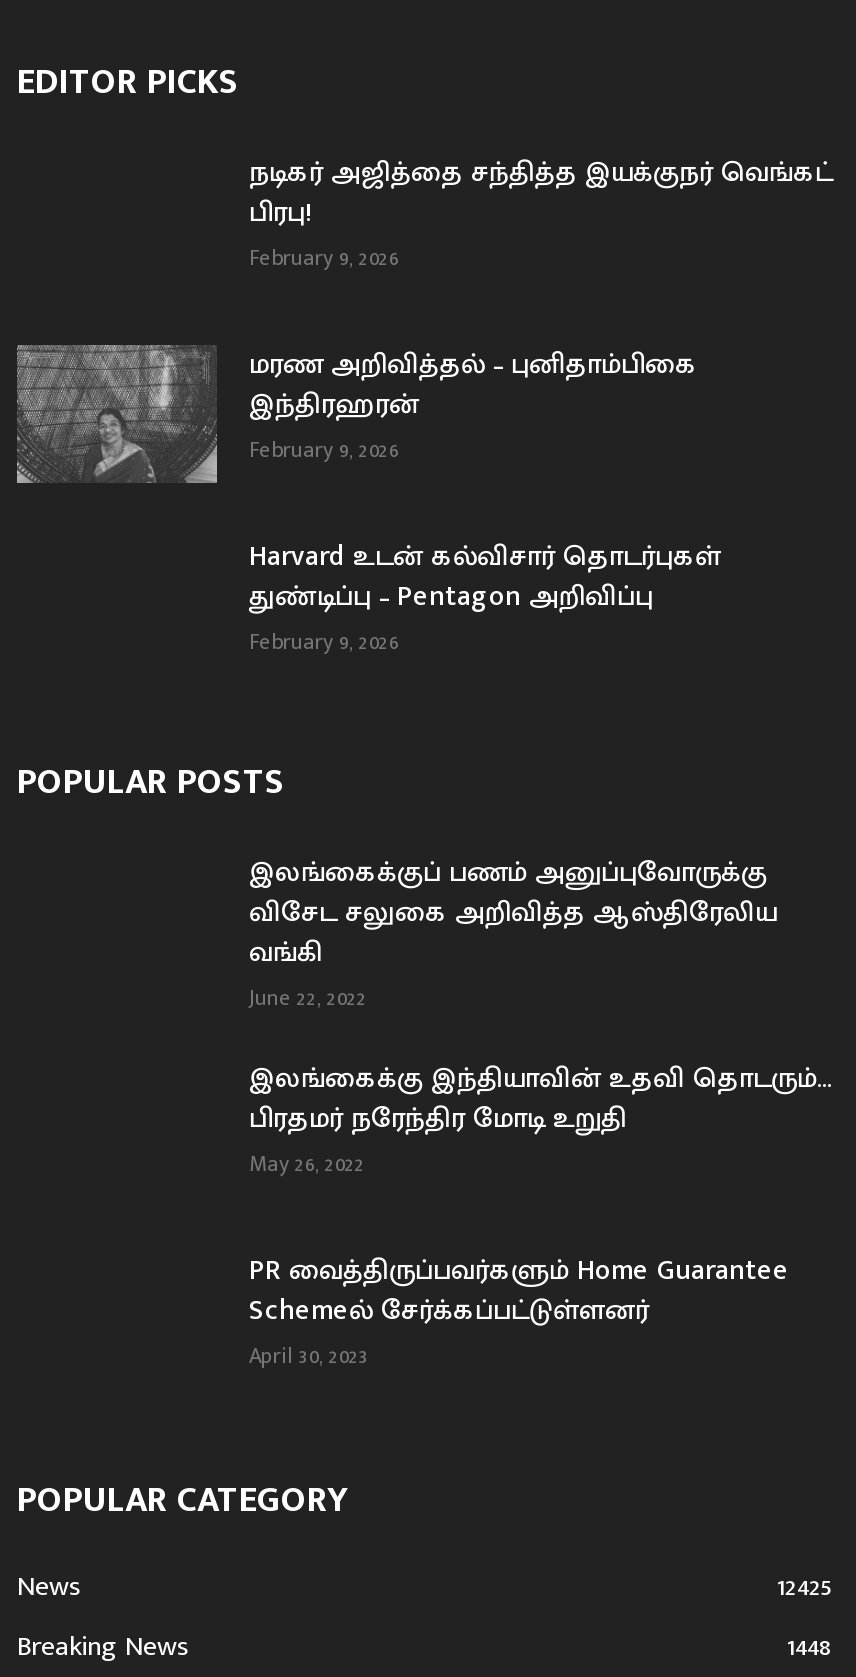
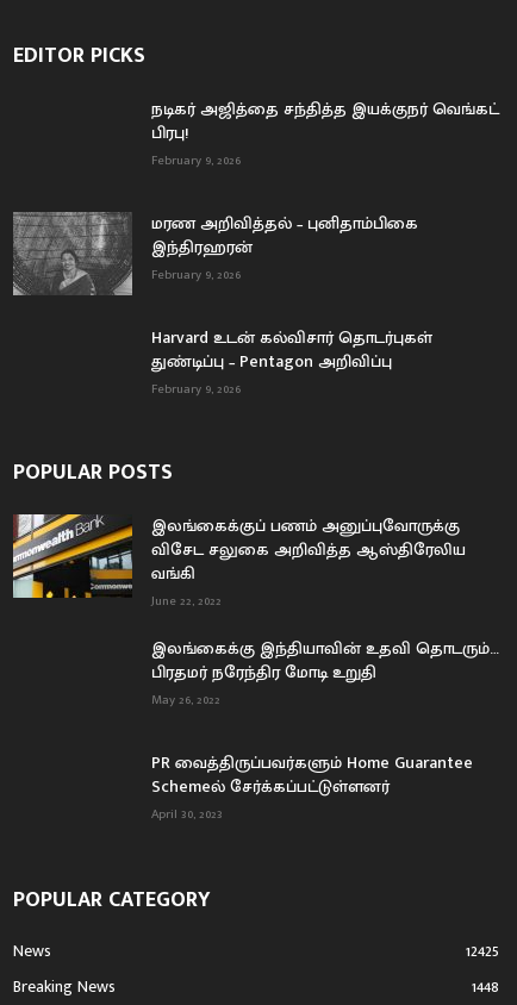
none -> [12,513,133,599] [image]

